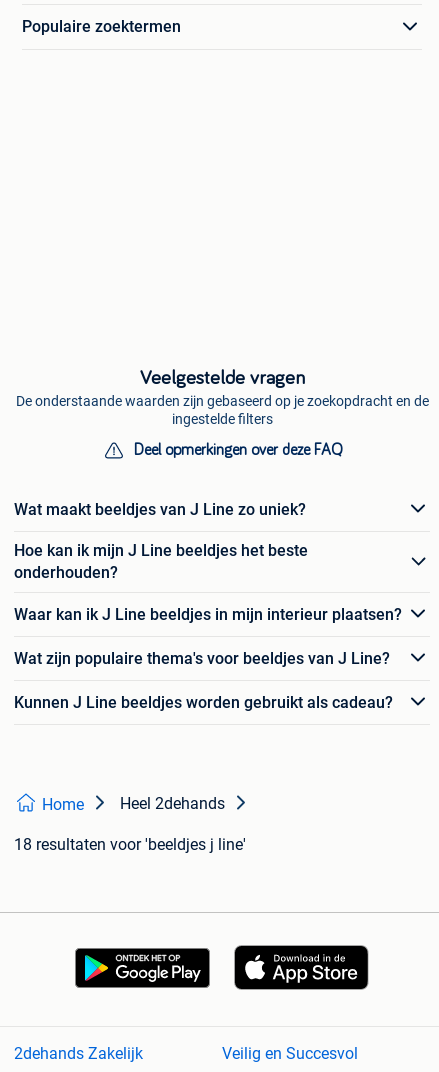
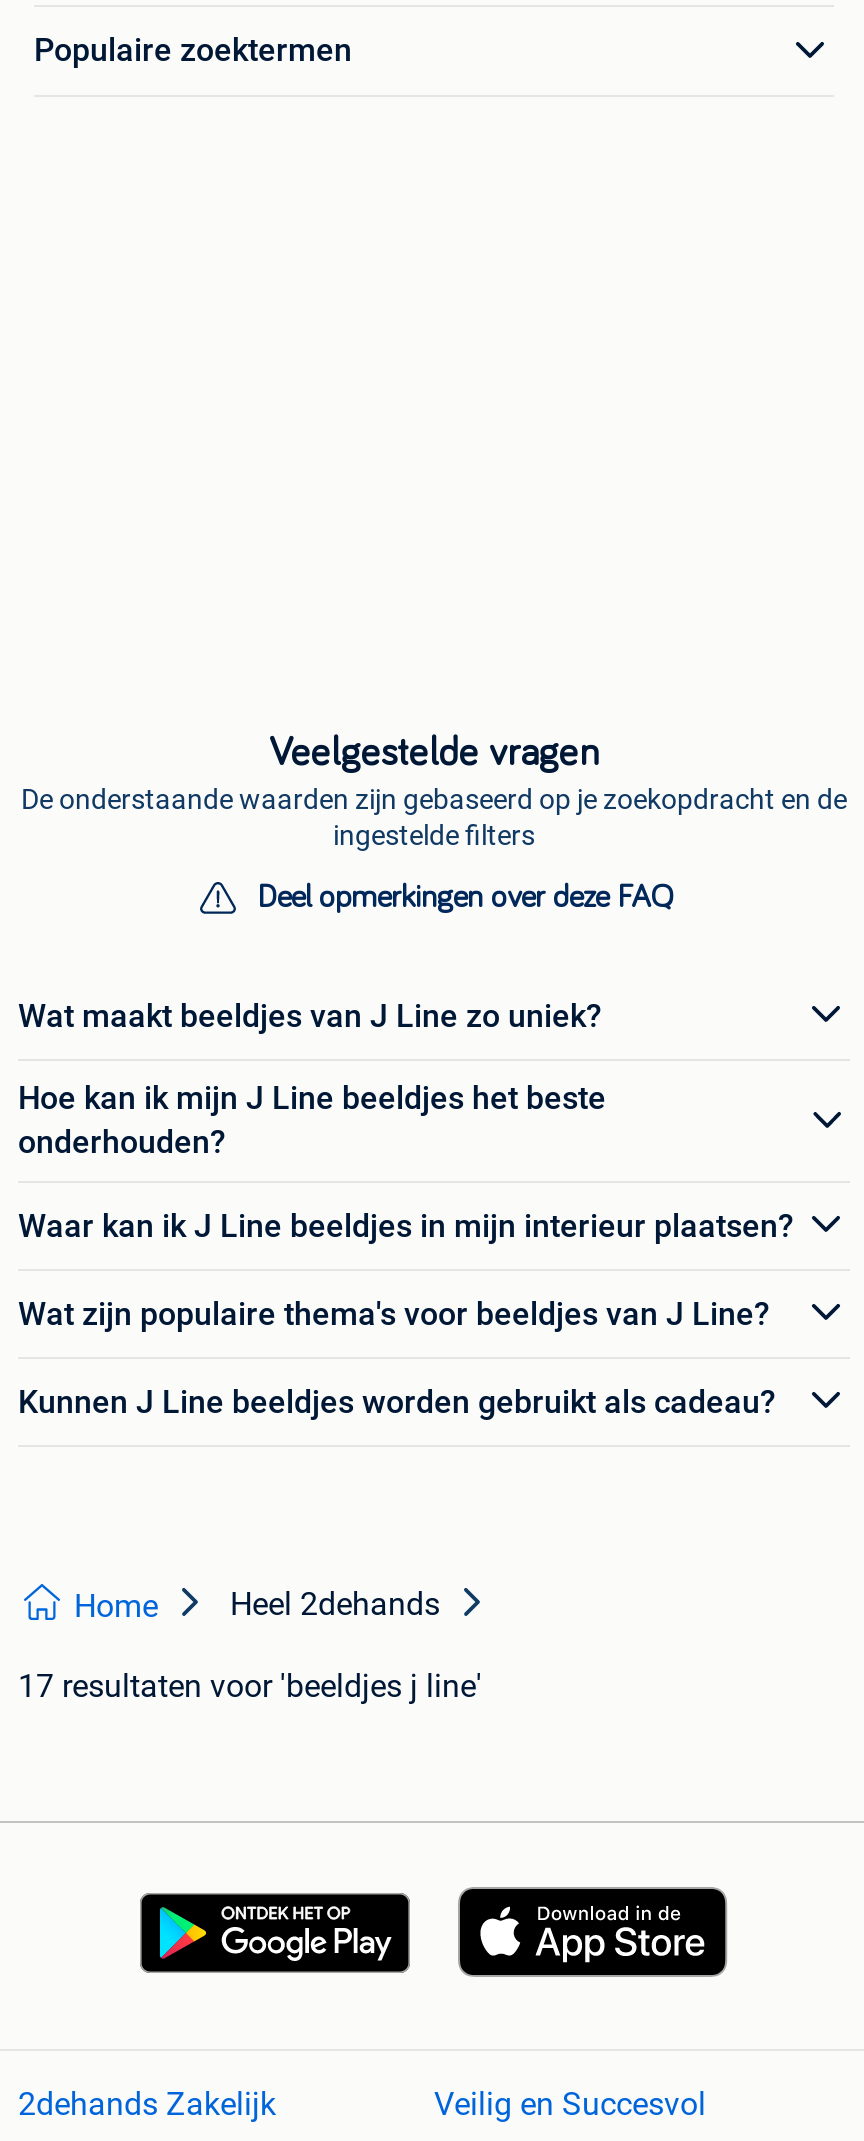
[14,835,246,854] 18 resultaten voor 'beeldjes j line' -> [18,1667,482,1705] 17 resultaten voor 'beeldjes j line'

